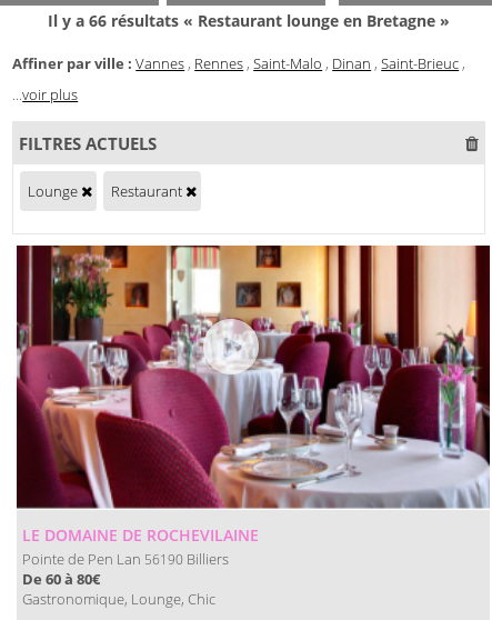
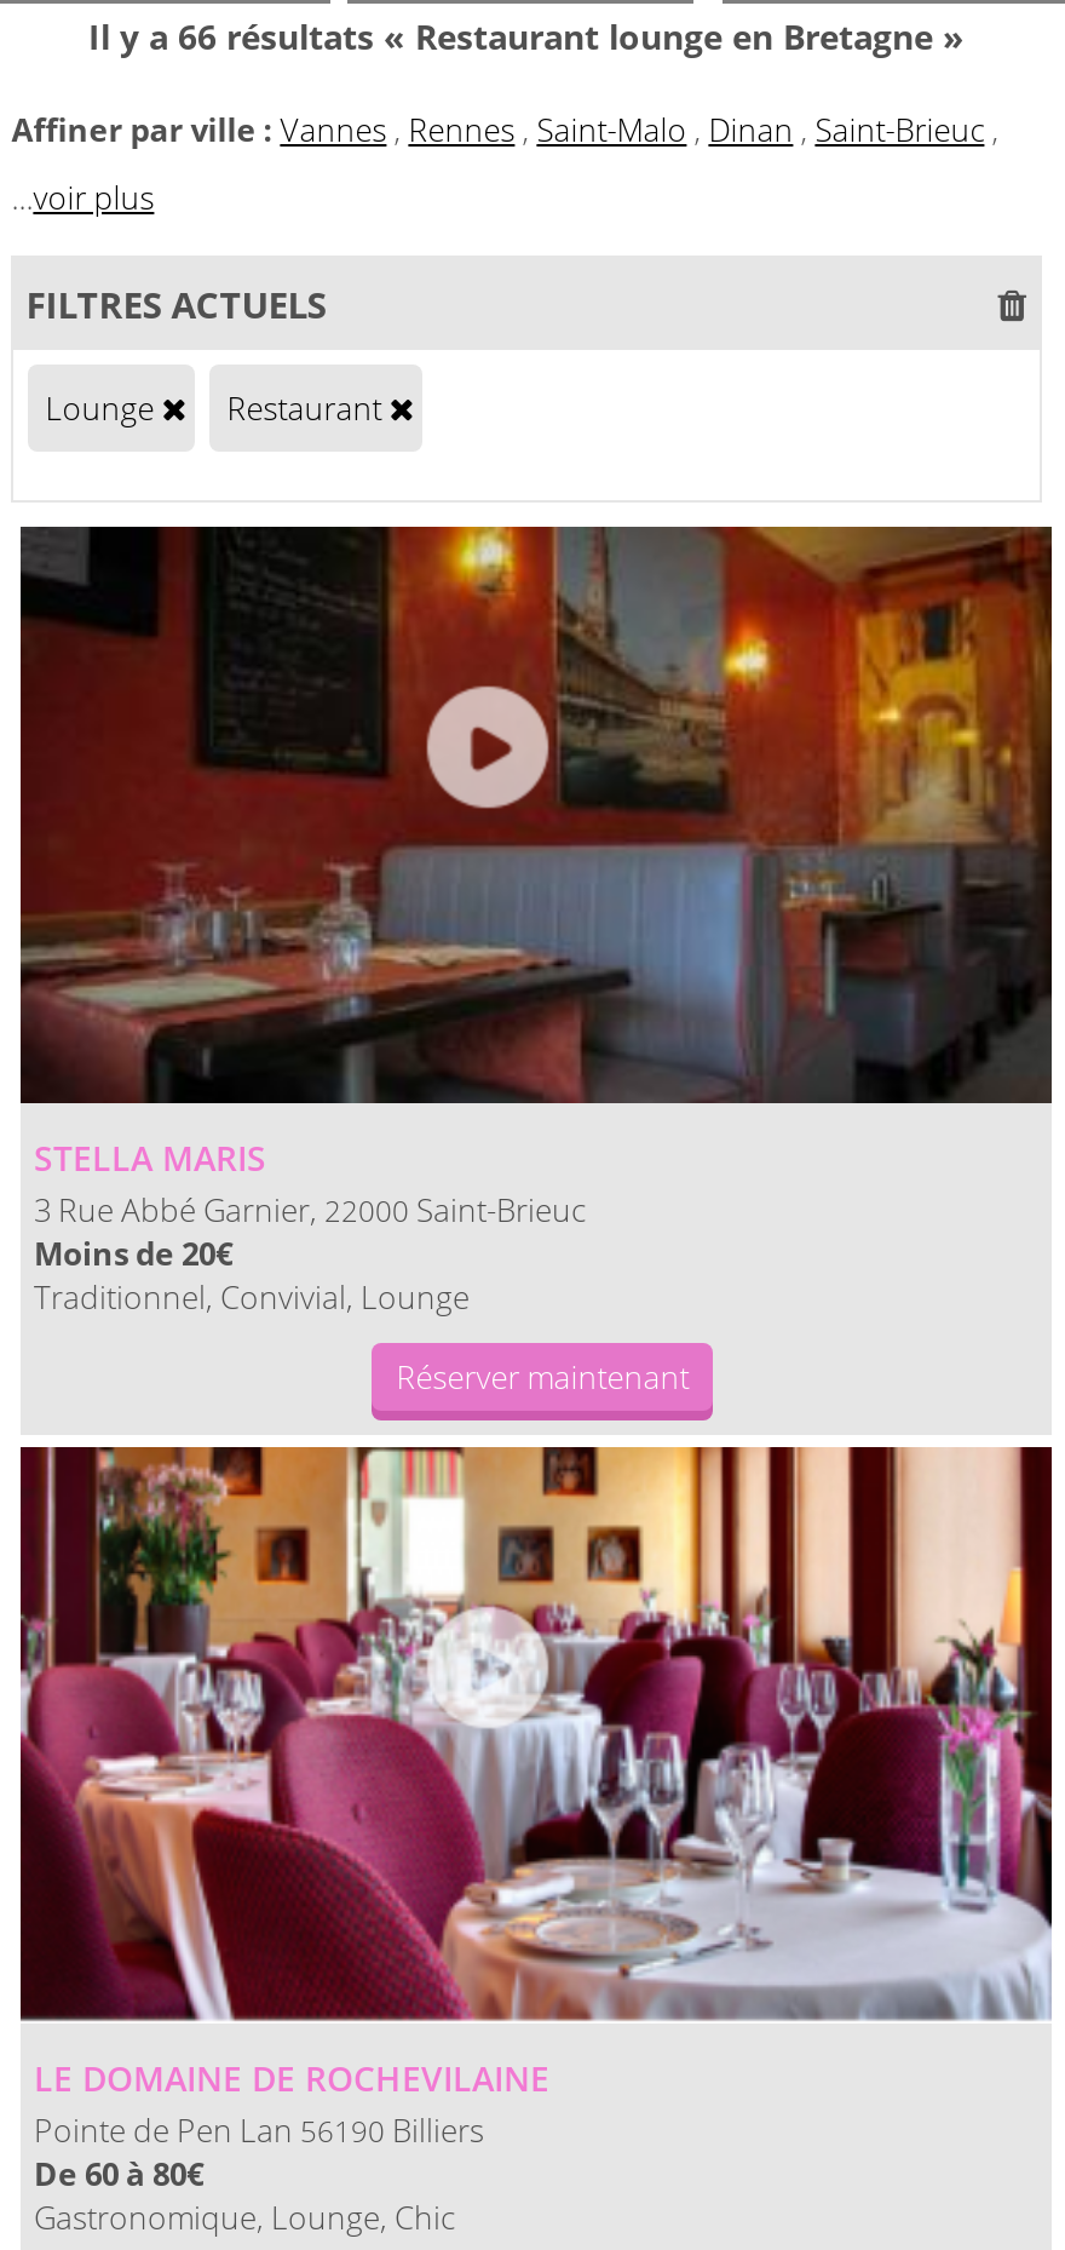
none -> [18,524,1054,1399] [image] | STELLA MARIS | 3 Rue Abbé Garnier, 22000 Saint-Brieuc | Moins de 20€ | Traditionnel, Convivial, Lounge | Réserver maintenant

